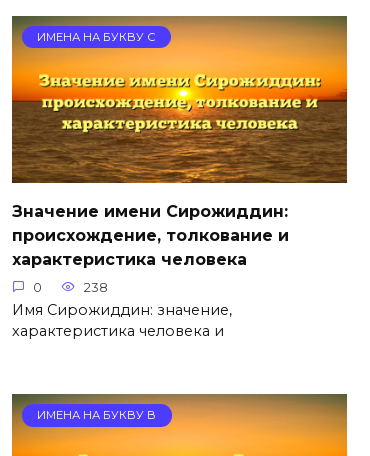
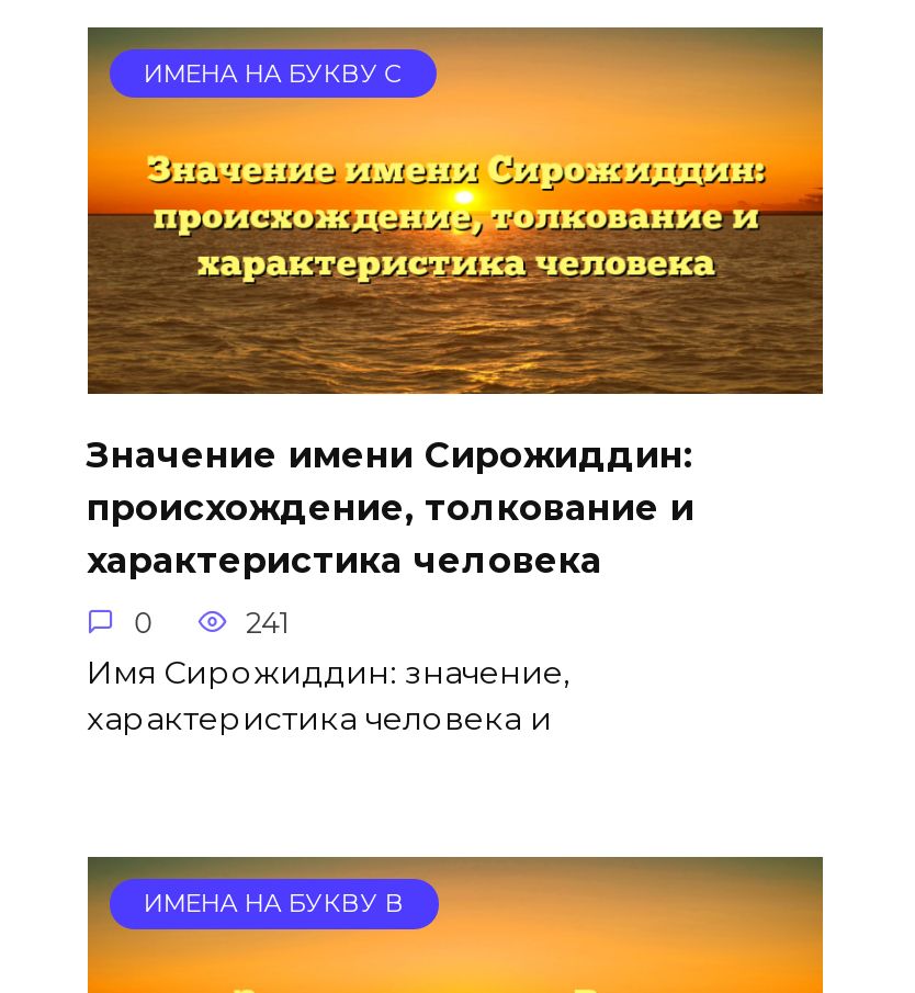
[84,280,108,295] 238 -> [246,606,287,639] 241

